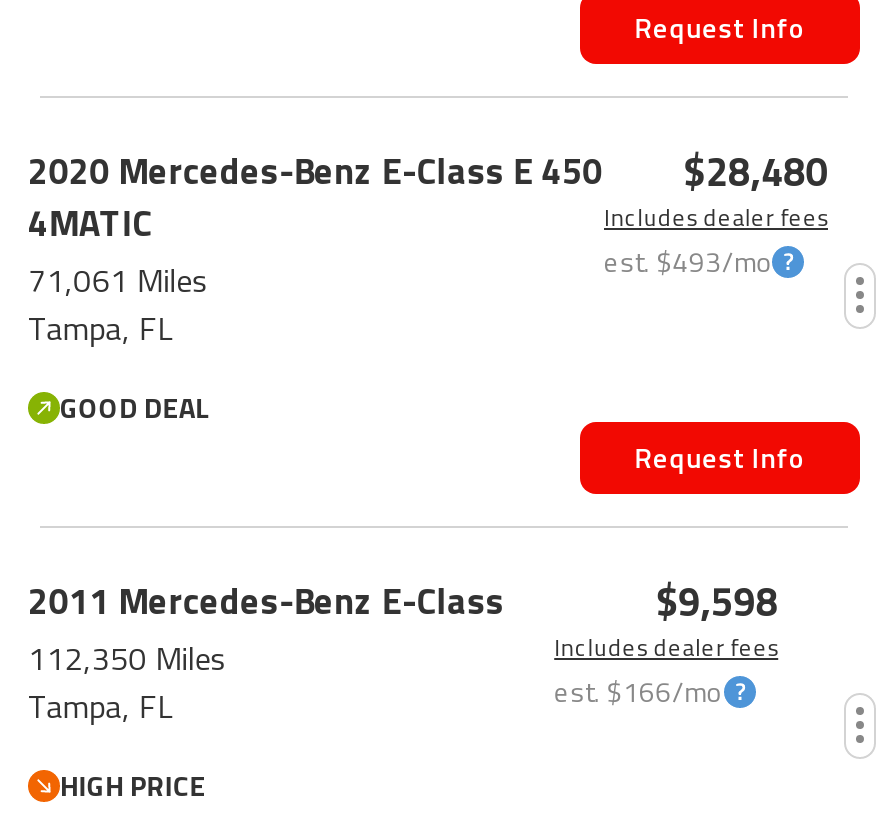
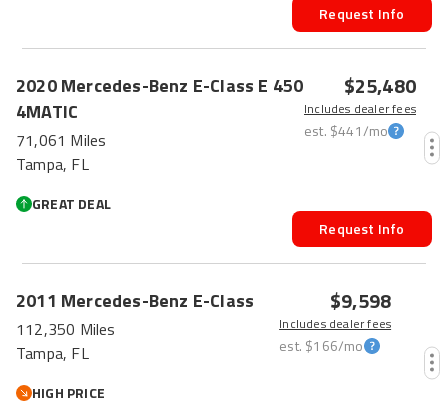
[28,140,828,202] 2020 Mercedes-Benz E-Class E 450 $28,480 -> [16,70,416,101] 2020 Mercedes-Benz E-Class E 450 $25,480
[604,239,773,281] est. $493/mo -> [304,119,388,140] est. $441/mo
[60,386,210,428] GOOD DEAL -> [32,193,111,214] GREAT DEAL

